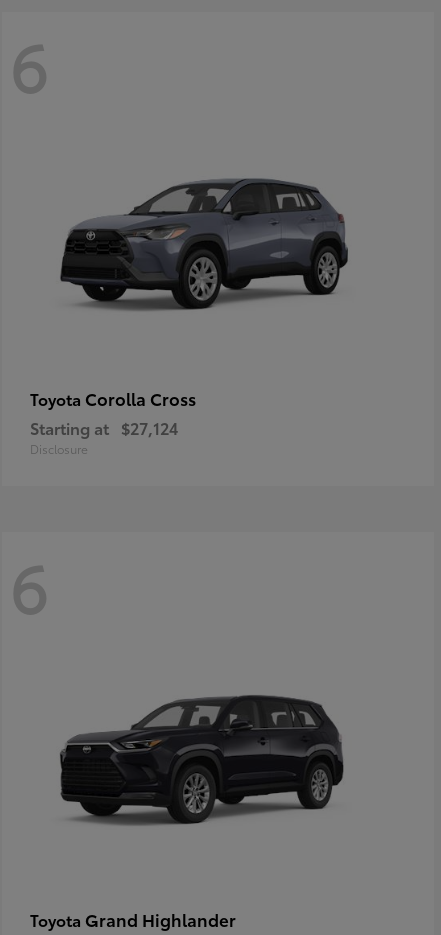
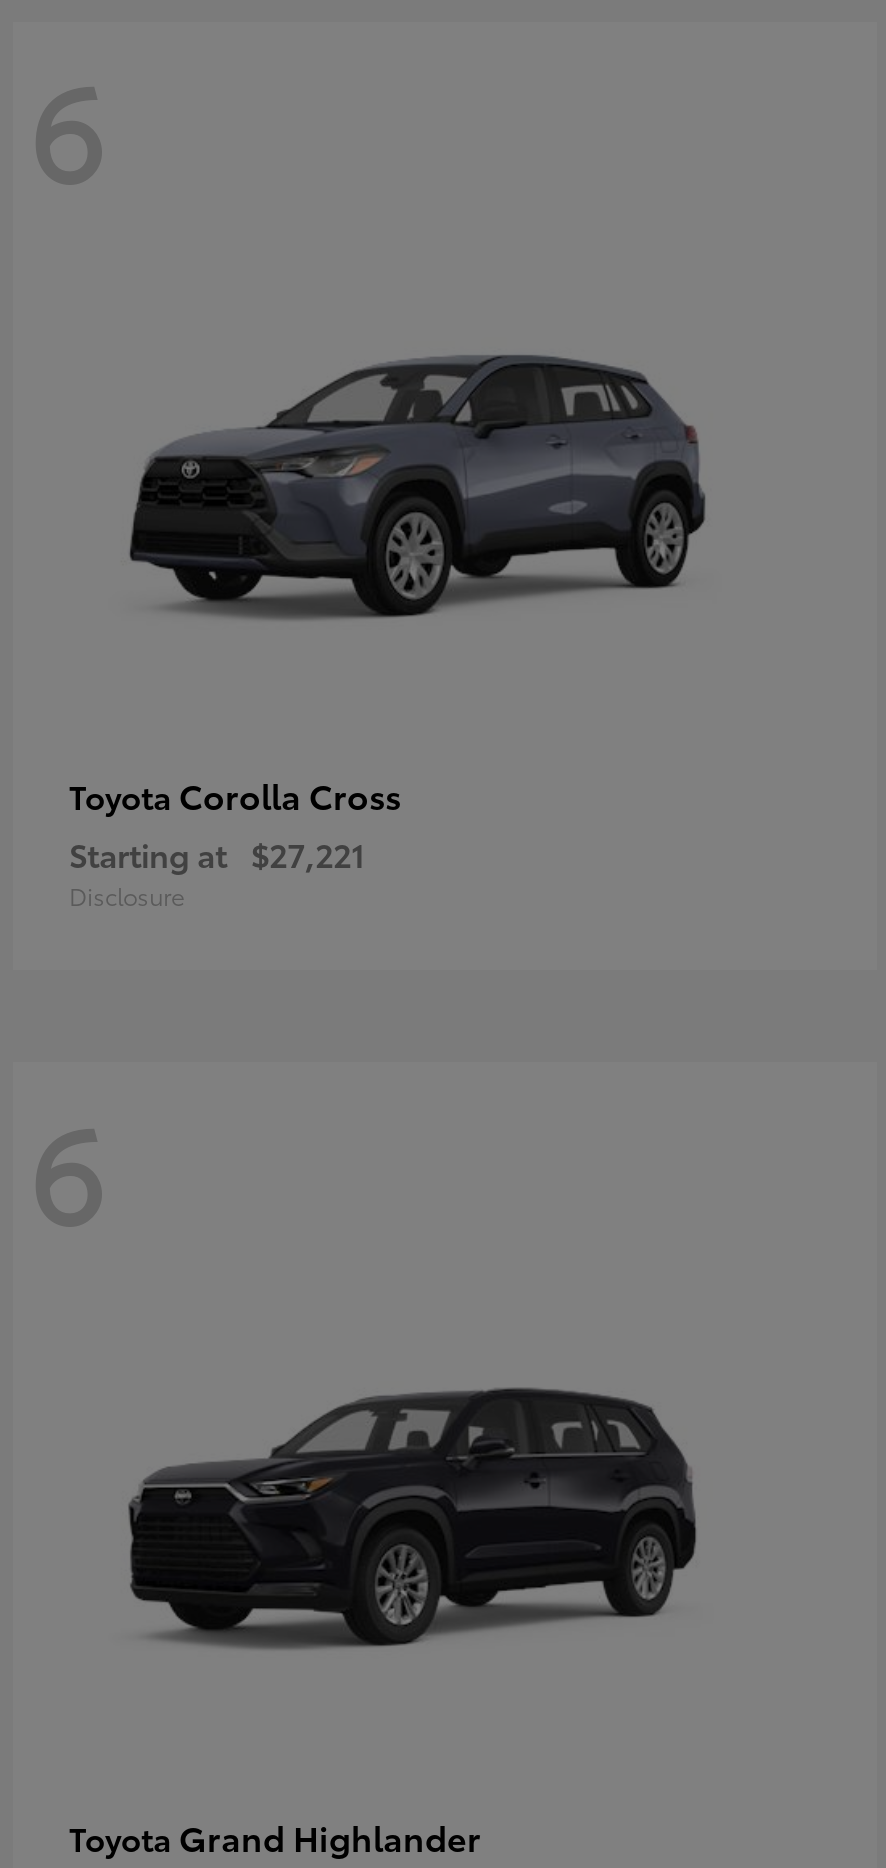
[30,416,178,439] Starting at $27,124 -> [69,831,365,877] Starting at $27,221

